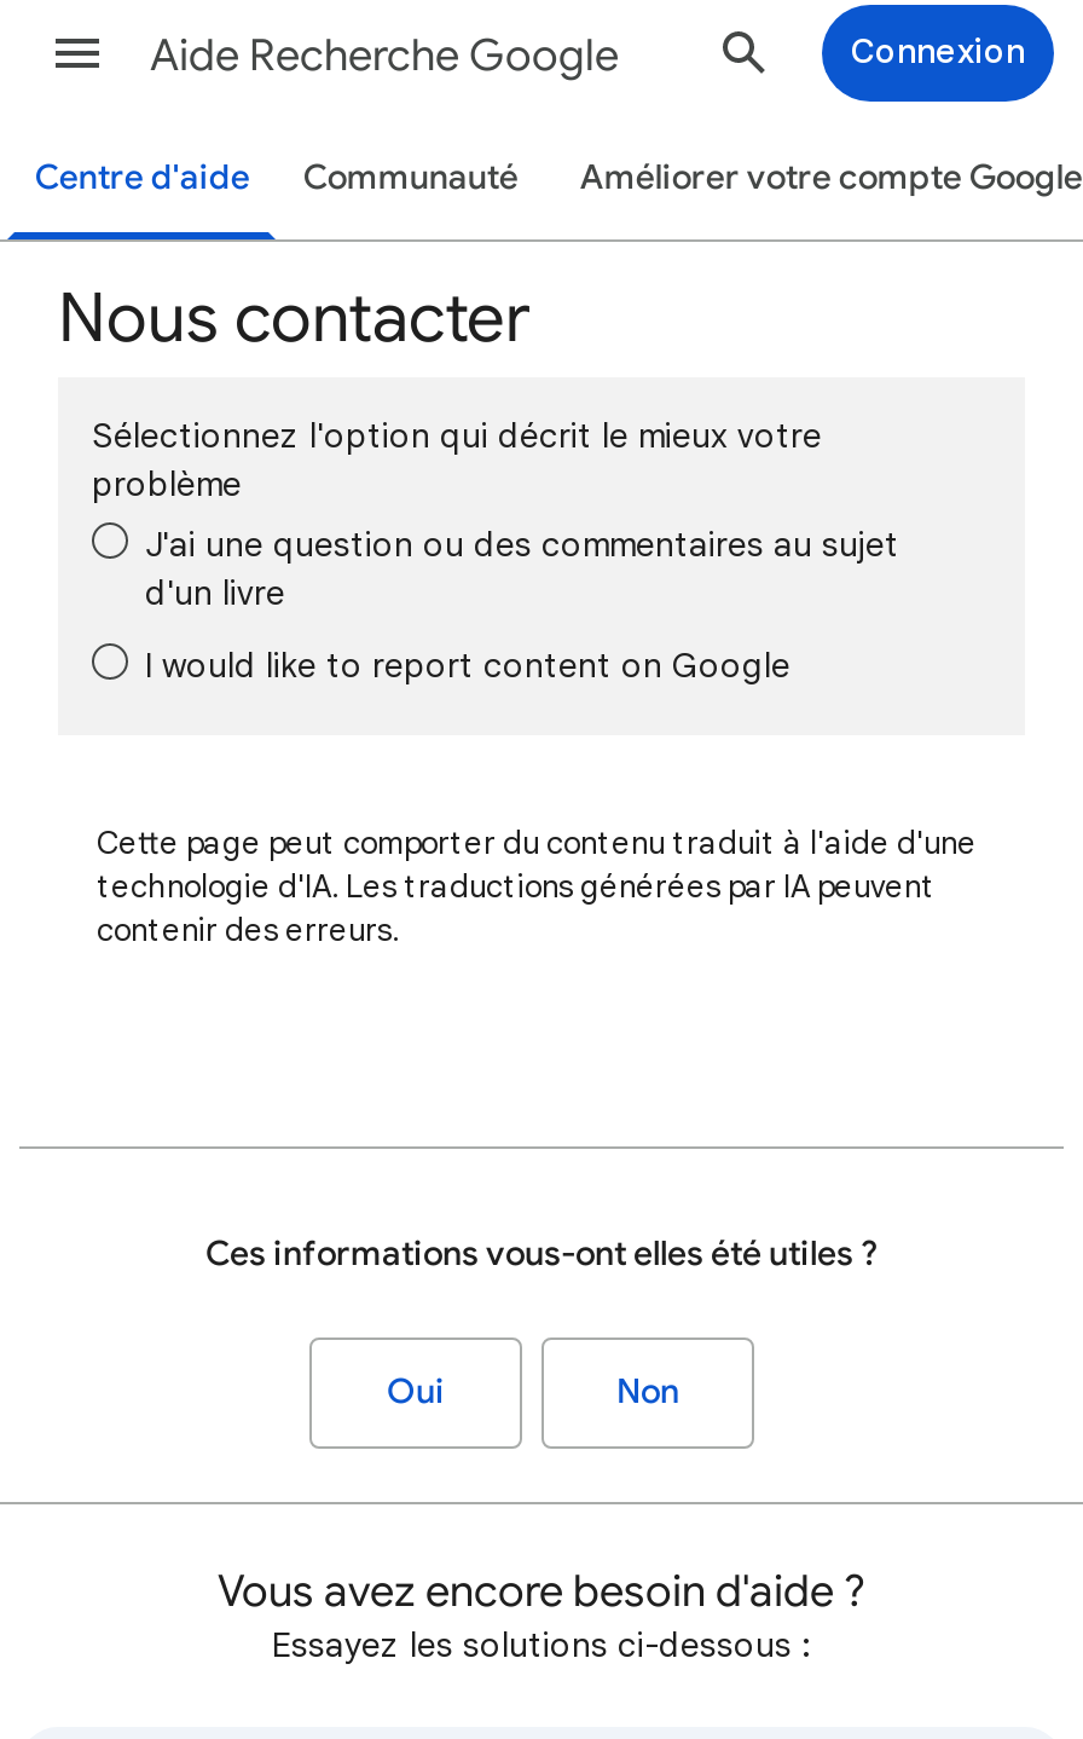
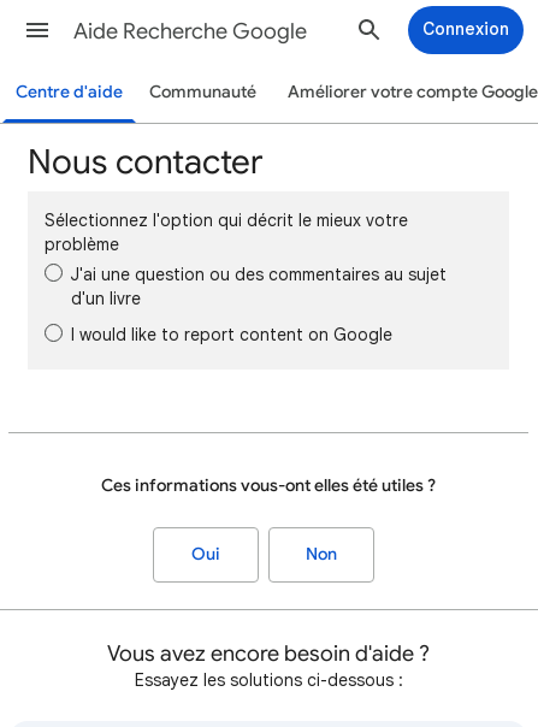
[97,822,977,951] Cette page peut comporter du contenu traduit à l'aide d'une | technologie d'IA. Les traductions générées par IA peuvent | contenir des erreurs. -> none

